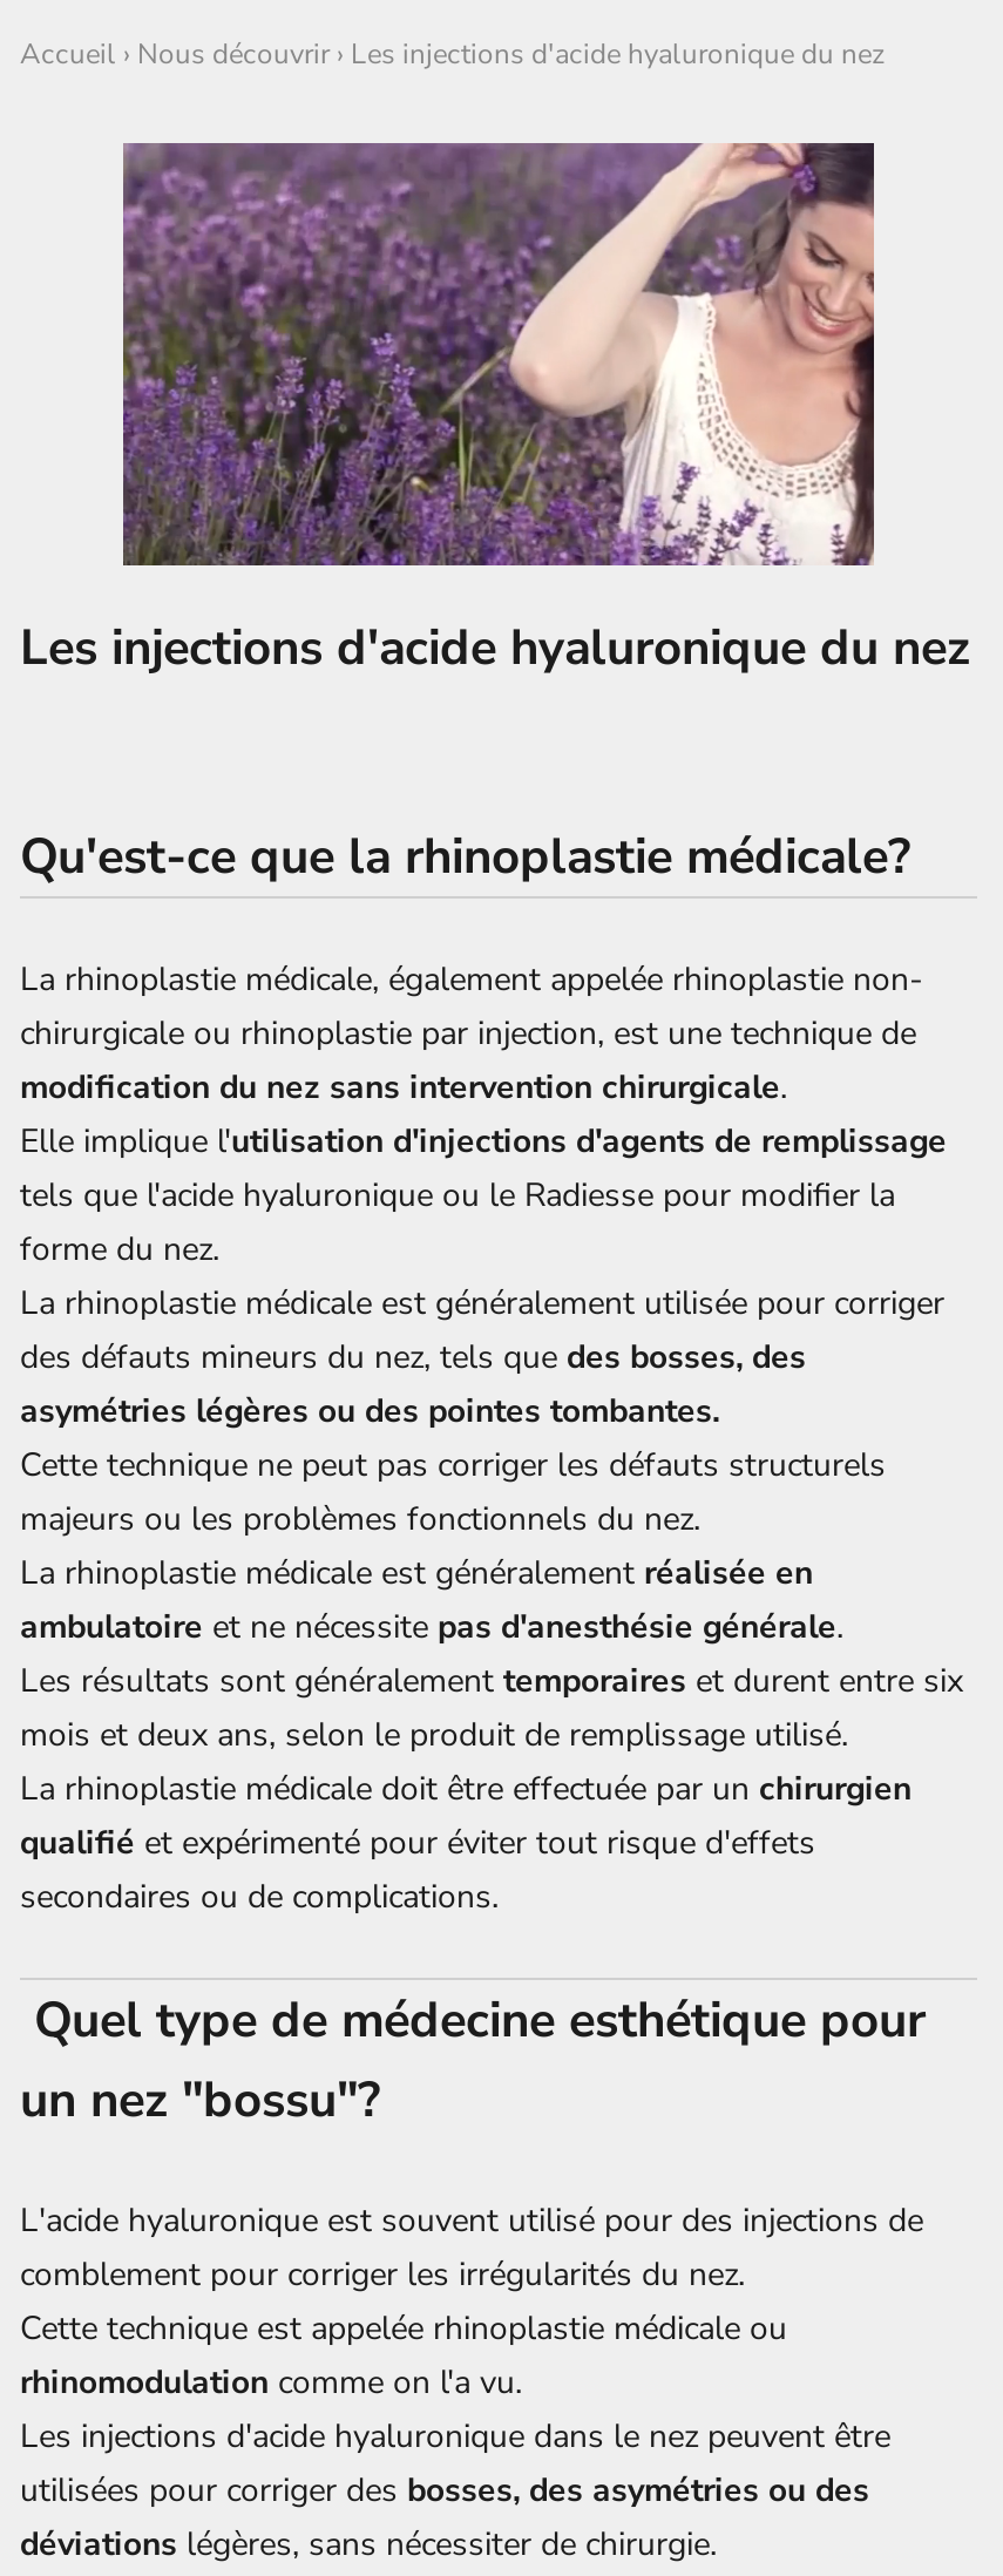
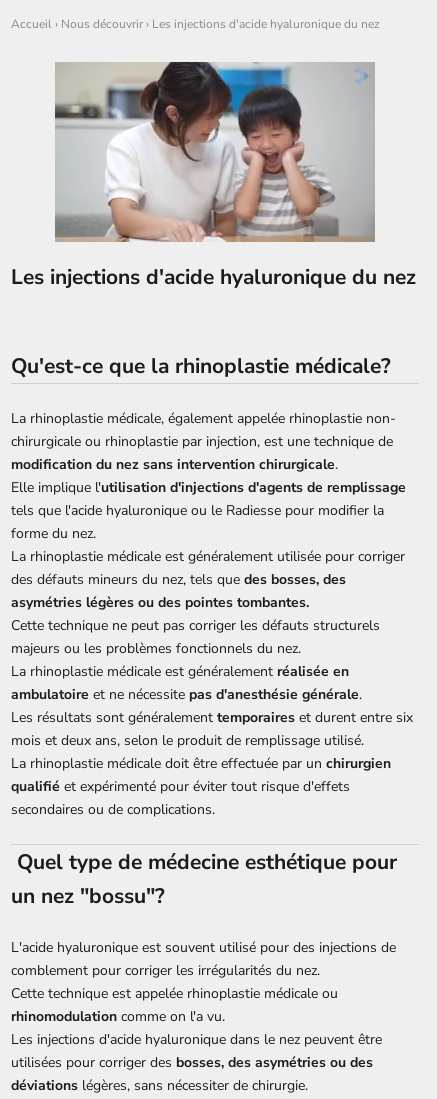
[121,141,876,568] [image] -> [55,61,375,243] [image]

